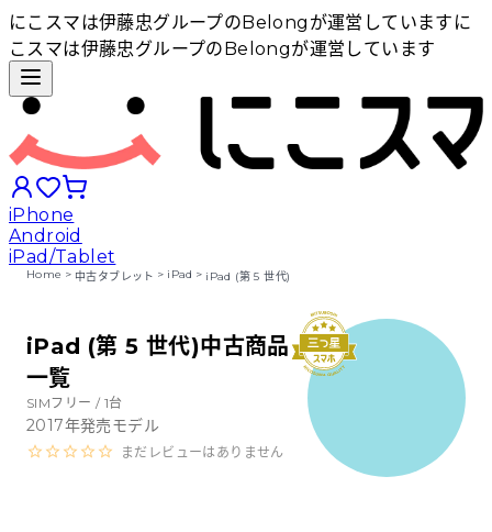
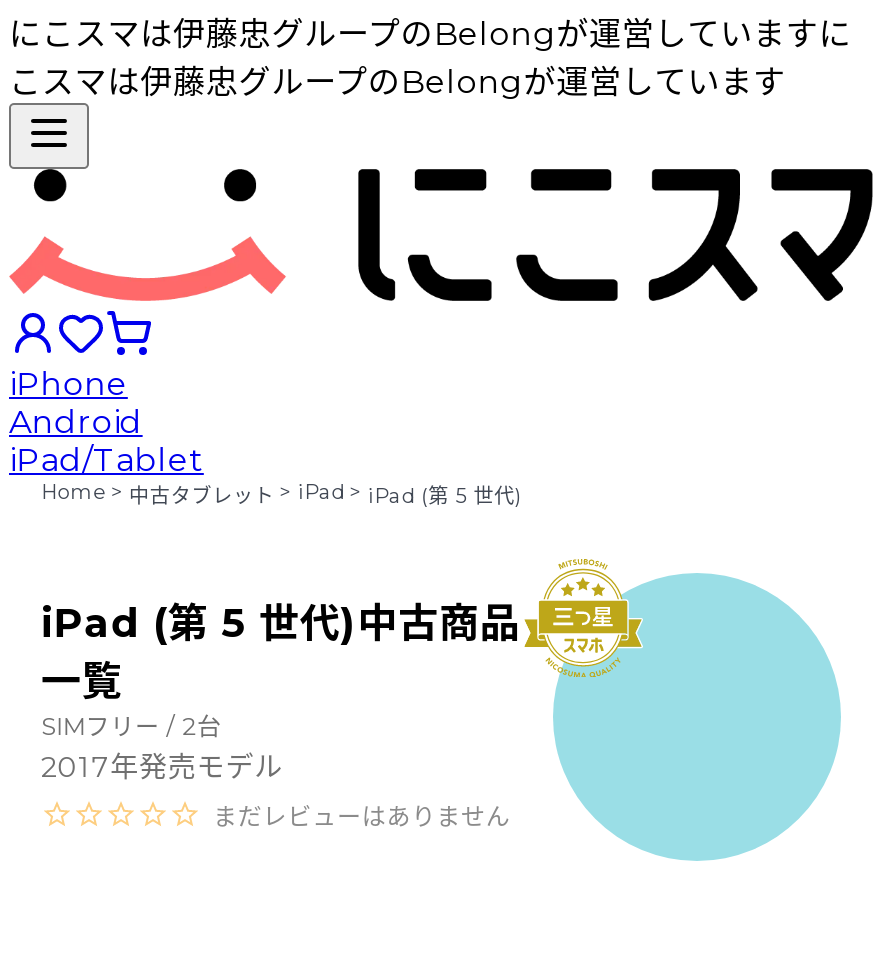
[26,394,122,411] SIMフリー / 1台 -> [41,711,222,741] SIMフリー / 2台

